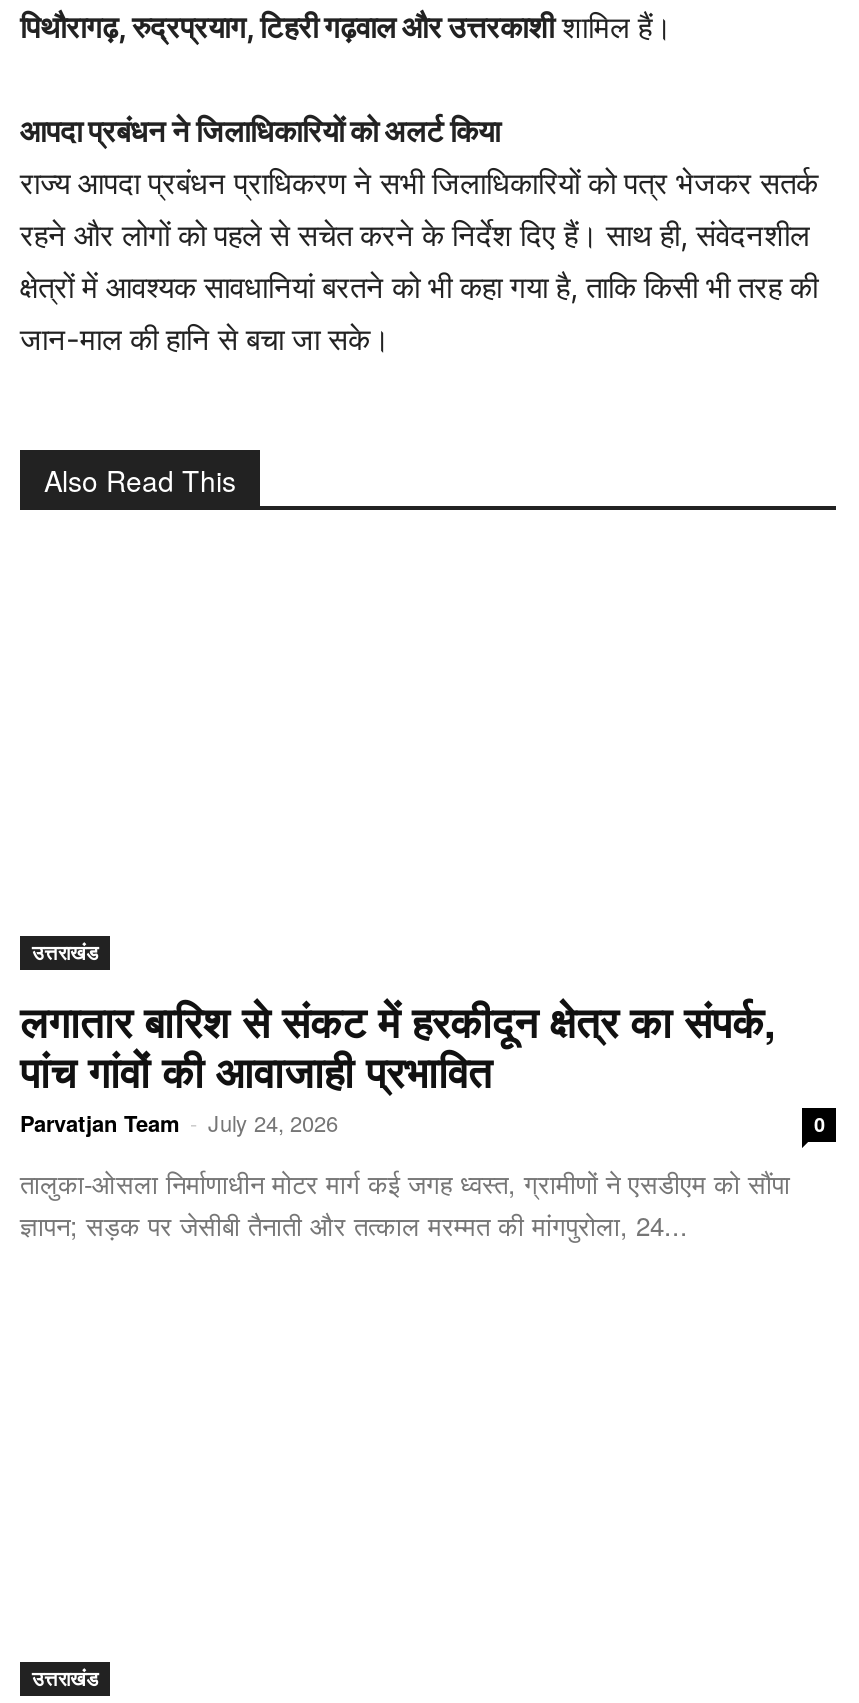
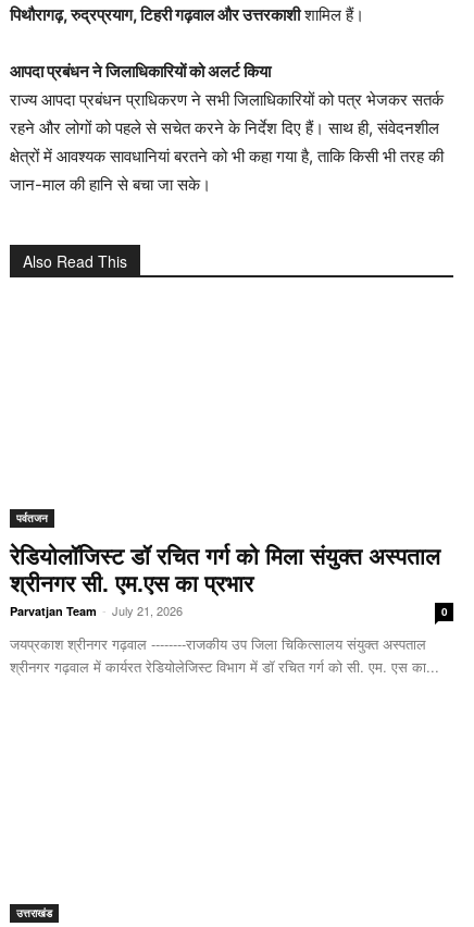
[20,937,776,1137] उत्तराखंड | लगातार बारिश से संकट में हरकीदून क्षेत्र का संपर्क, | पांच गांवों की आवाजाही प्रभावित | Parvatjan Team - July 24, 2026 -> [10,510,440,619] पर्वतजन | रेडियोलॉजिस्ट डॉ रचित गर्ग को मिला संयुक्त अस्पताल | श्रीनगर सी. एम.एस का प्रभार | Parvatjan Team - July 21, 2026
[20,1163,790,1243] तालुका-ओसला निर्माणाधीन मोटर मार्ग कई जगह ध्वस्त, ग्रामीणों ने एसडीएम को सौंपा | ज्ञापन; सड़क पर जेसीबी तैनाती और तत्काल मरम्मत की मांगपुरोला, 24... -> [10,633,439,676] जयप्रकाश श्रीनगर गढ़वाल --------राजकीय उप जिला चिकित्सालय संयुक्त अस्पताल | श्रीनगर गढ़वाल में कार्यरत रेडियोलेजिस्ट विभाग में डॉ रचित गर्ग को सी. एम. एस का...

